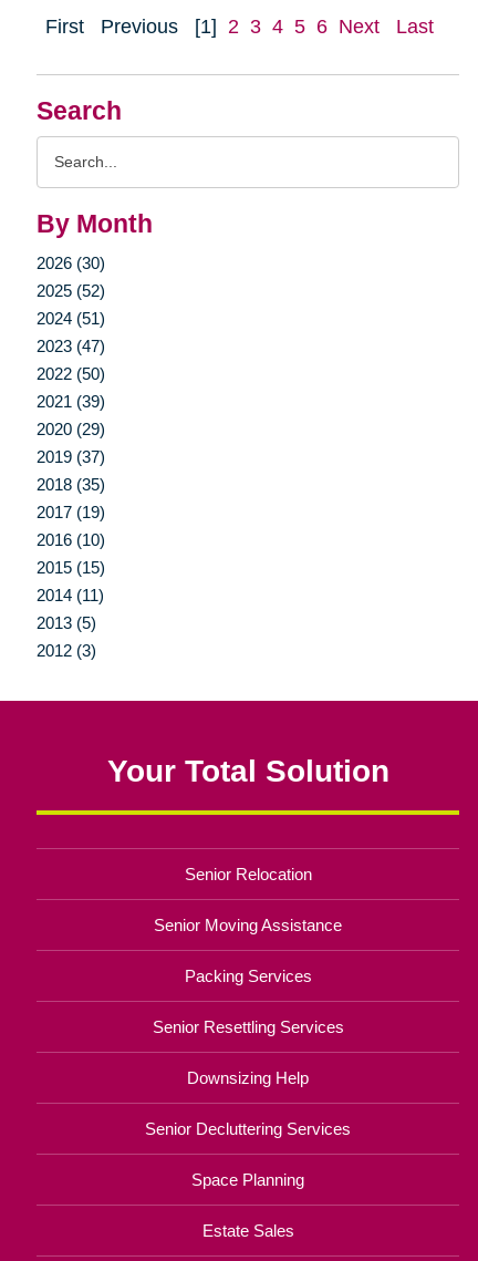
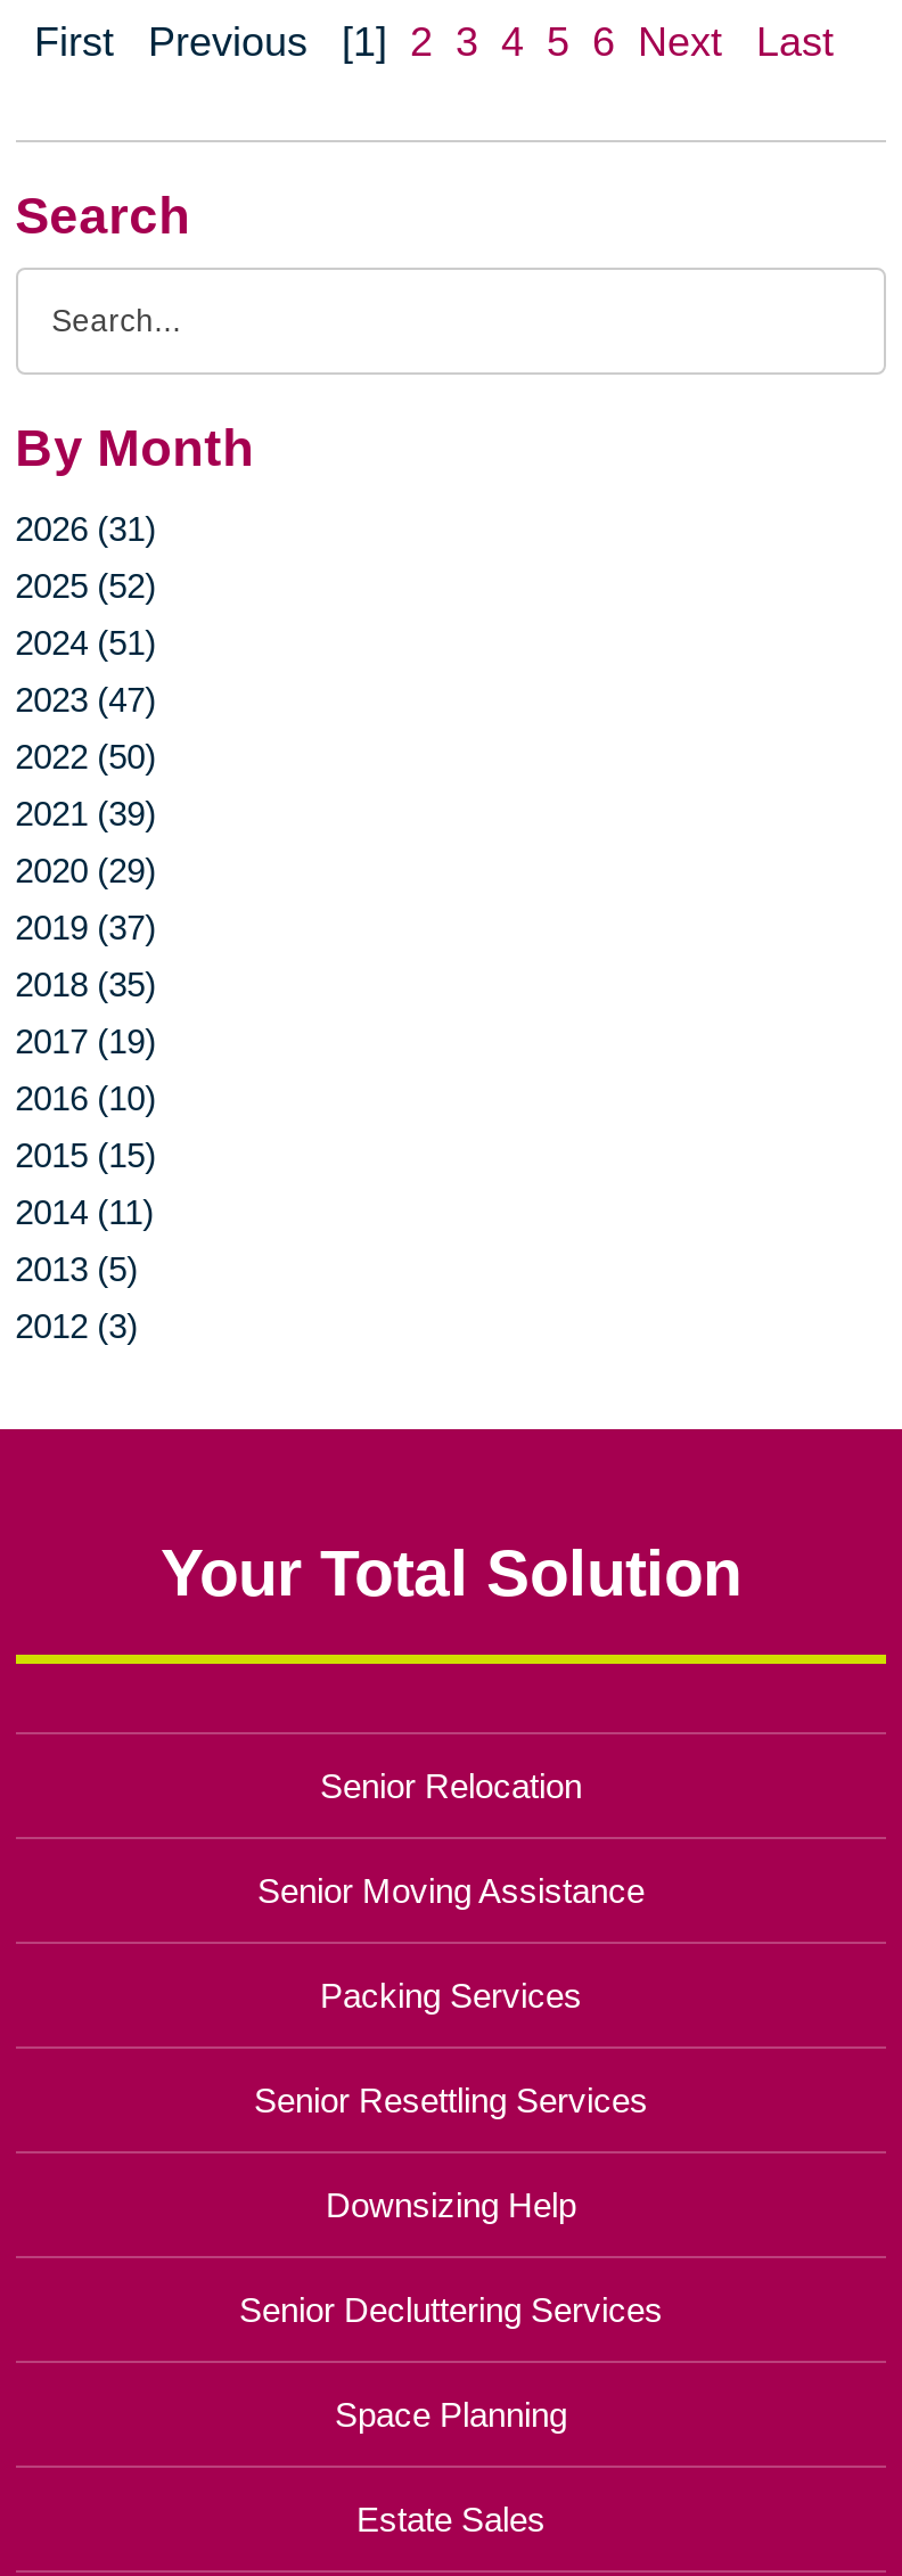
[36,253,105,272] 2026 (30) -> [15,509,156,548] 2026 (31)

